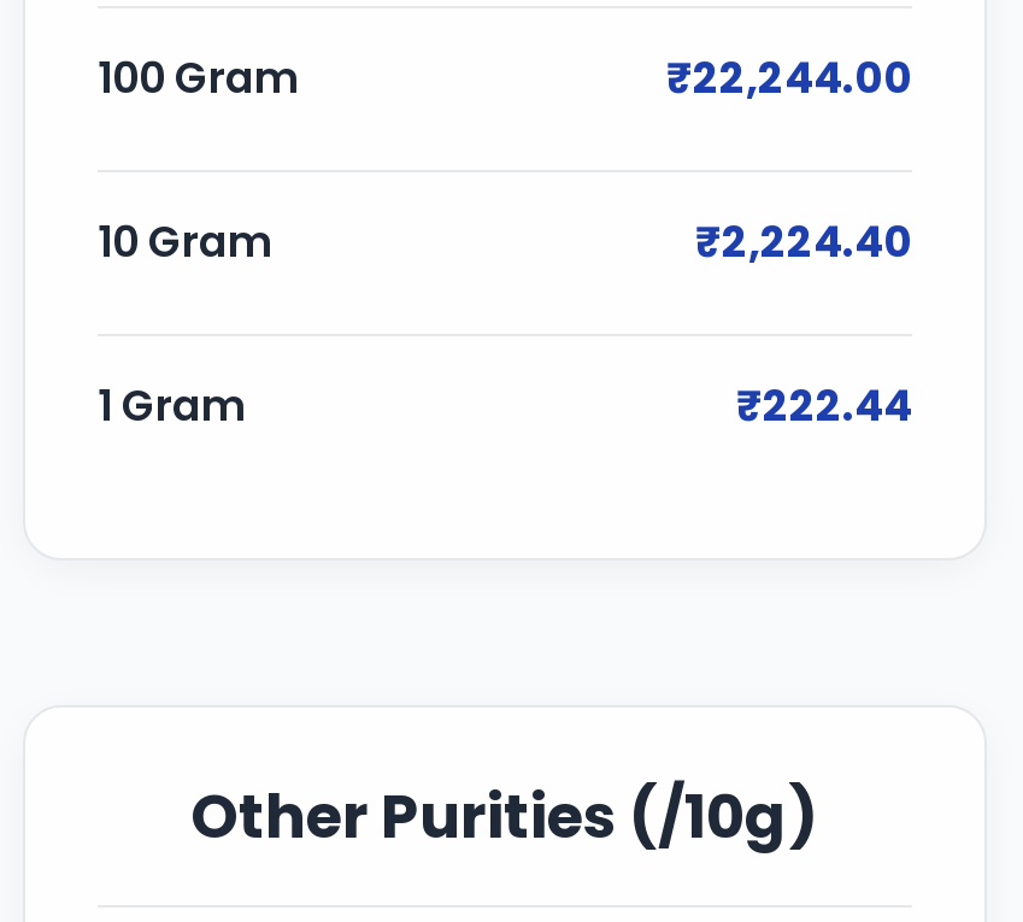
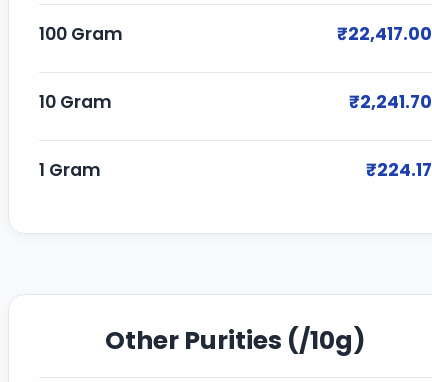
[666,49,912,107] ₹22,244.00 -> [337,22,432,46] ₹22,417.00
[695,213,912,271] ₹2,224.40 -> [349,90,432,114] ₹2,241.70
[736,377,912,435] ₹222.44 -> [366,158,432,182] ₹224.17

